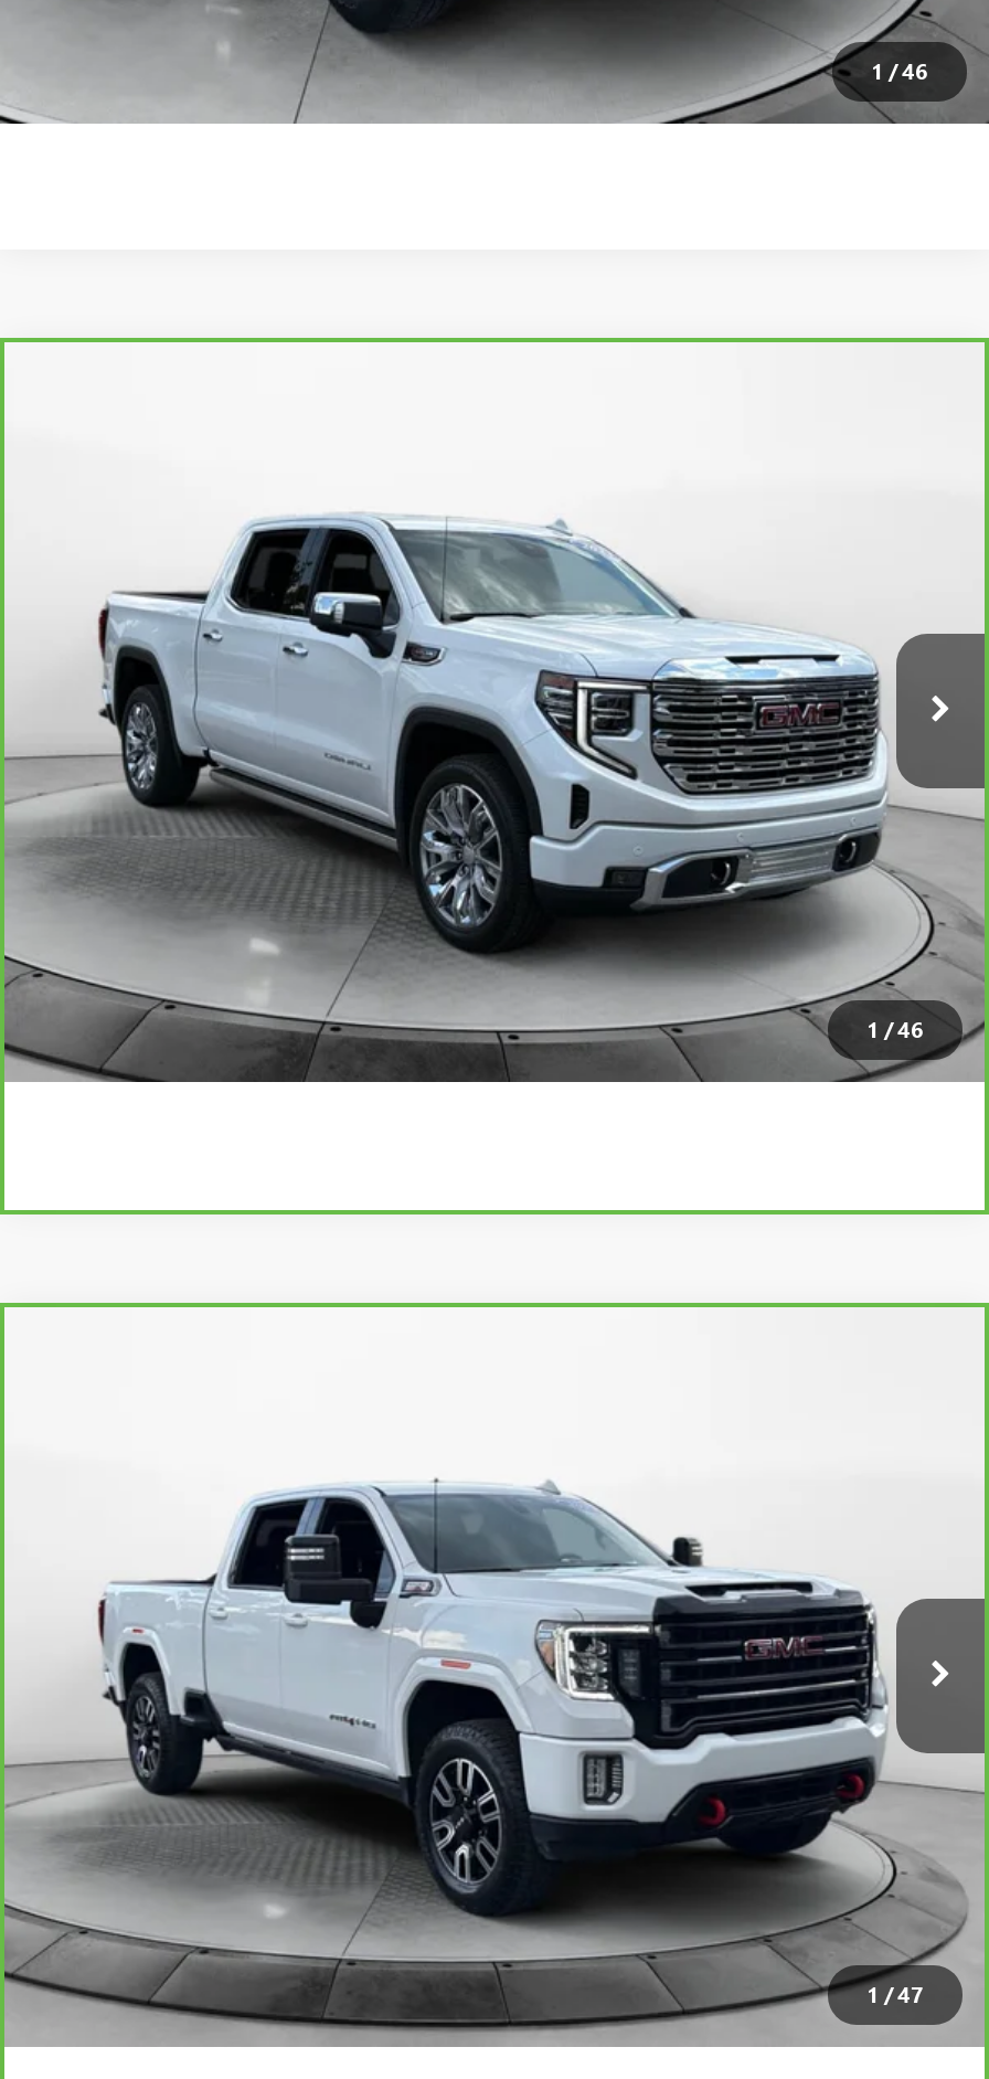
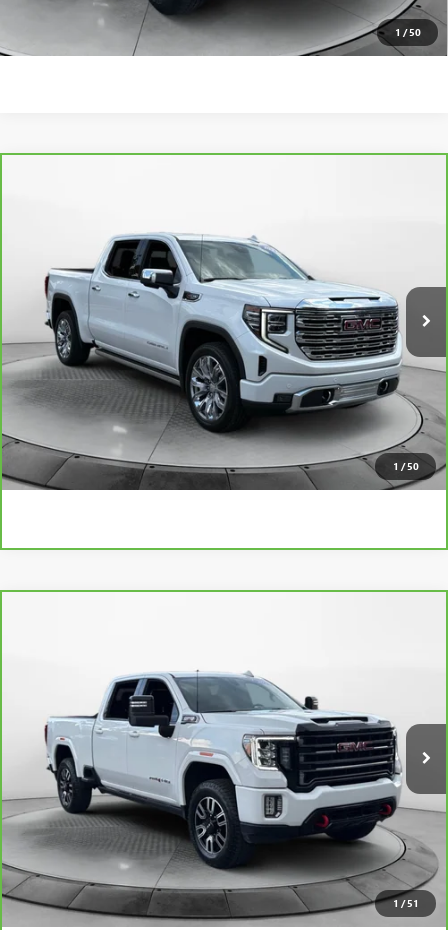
[871,55,928,86] 1 / 46 -> [394,25,420,39] 1 / 50
[866,1014,924,1044] 1 / 46 -> [392,459,418,473] 1 / 50
[866,1979,924,2009] 1 / 47 -> [392,896,418,910] 1 / 51

